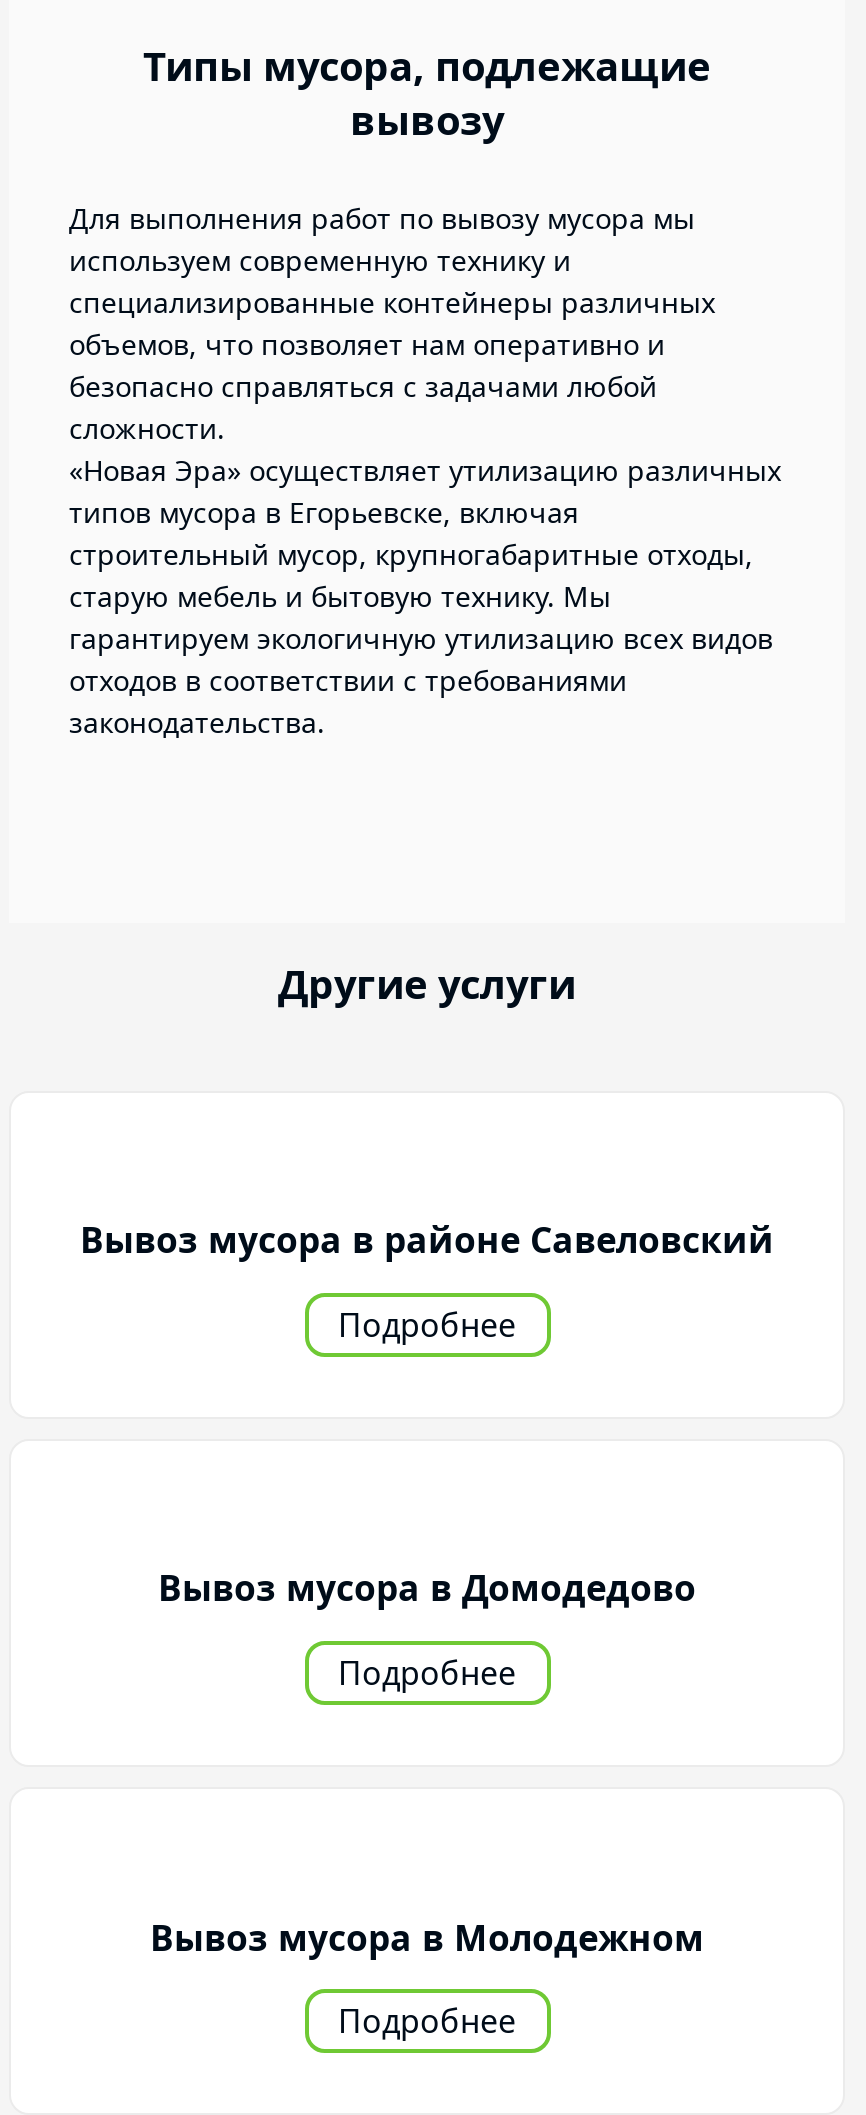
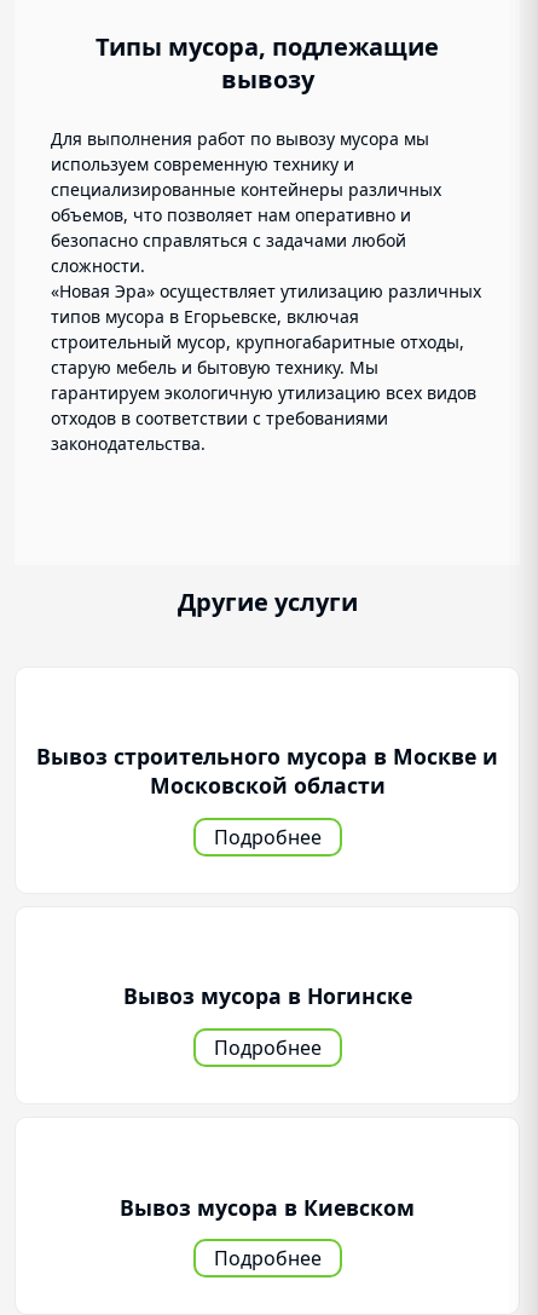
[80,1215,774,1263] Вывоз мусора в районе Савеловский -> [36,742,498,800] Вывоз строительного мусора в Москве и | Московской области
[158,1564,696,1612] Вывоз мусора в Домодедово -> [123,982,412,1011] Вывоз мусора в Ногинске
[150,1912,704,1960] Вывоз мусора в Молодежном -> [120,1192,415,1221] Вывоз мусора в Киевском

